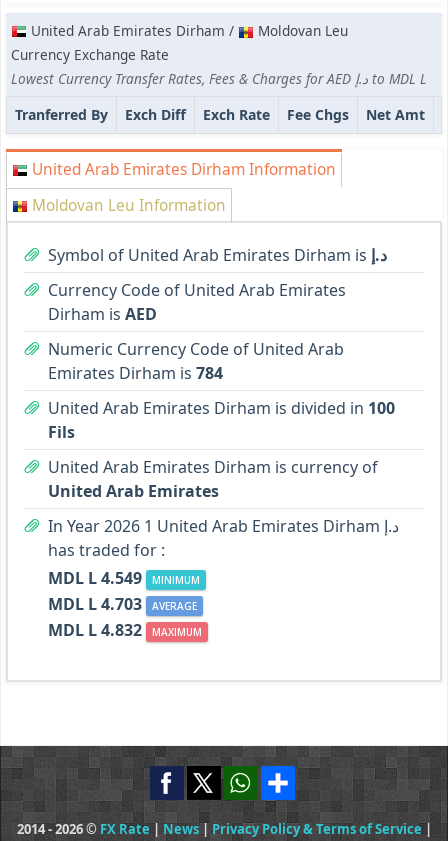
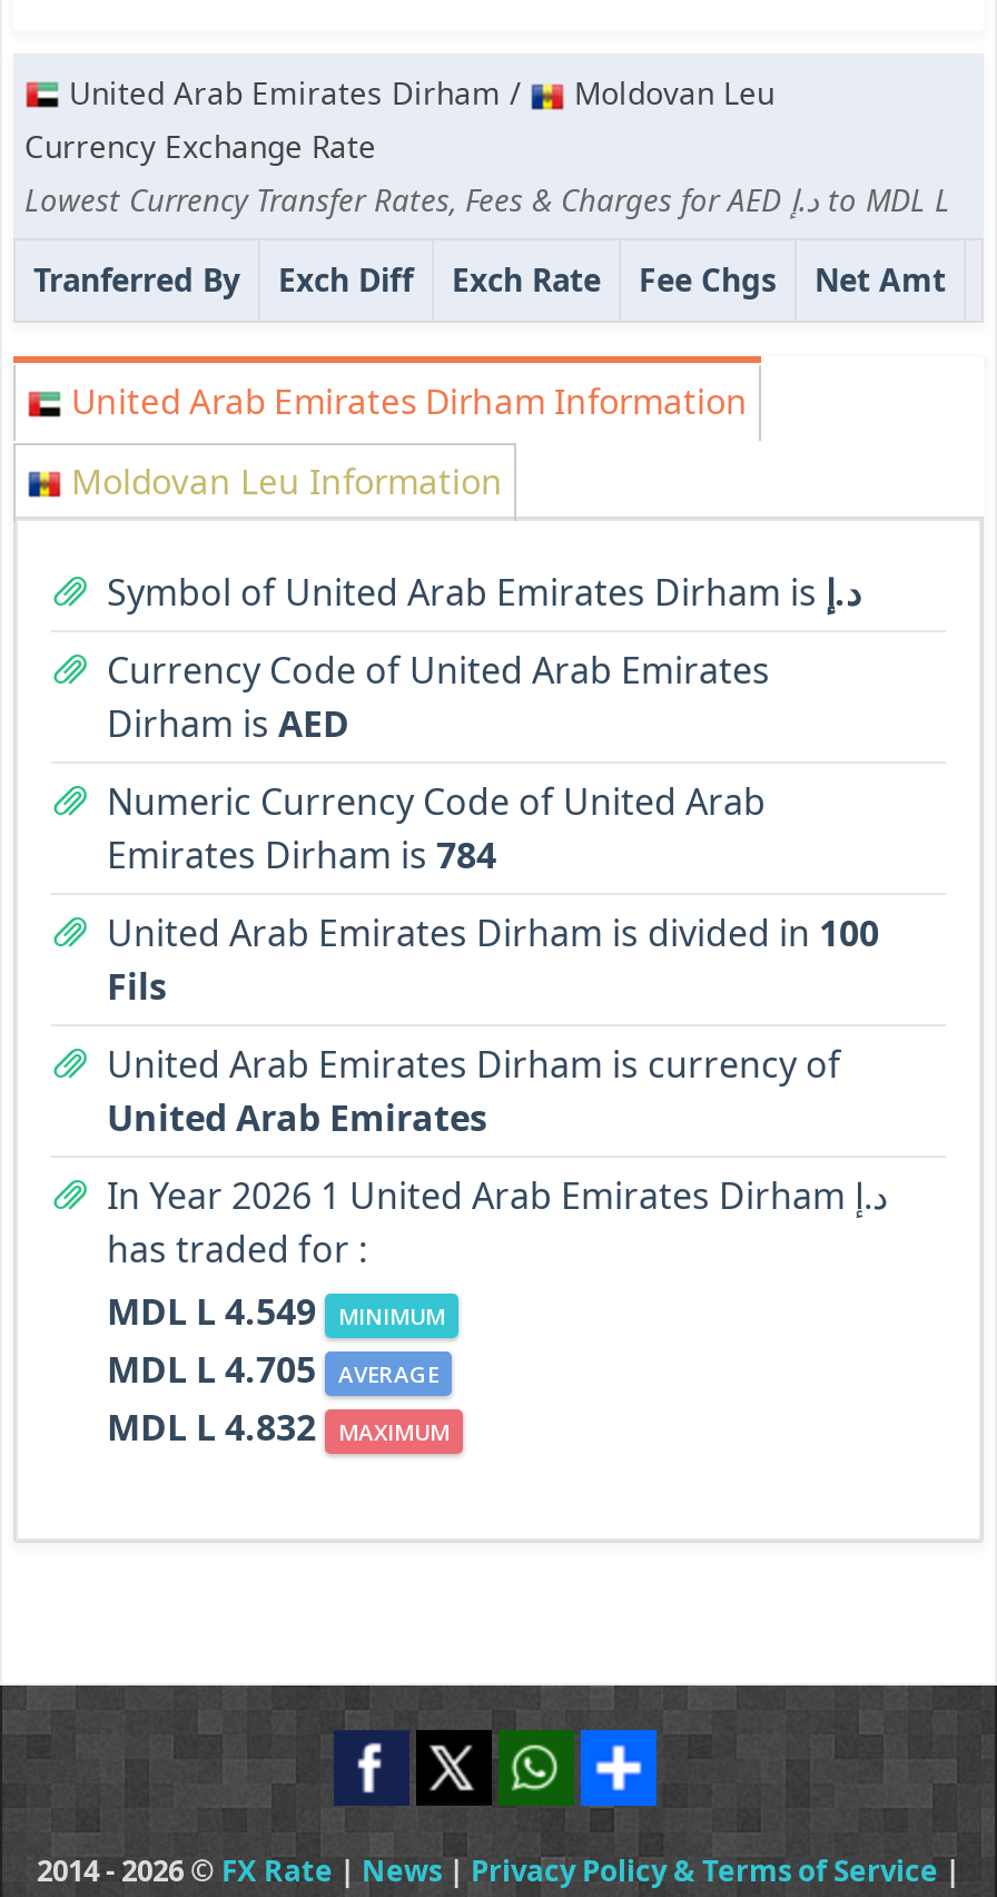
[48,593,197,615] MDL L 4.703 AVERAGE -> [107,1345,438,1394] MDL L 4.705 AVERAGE

